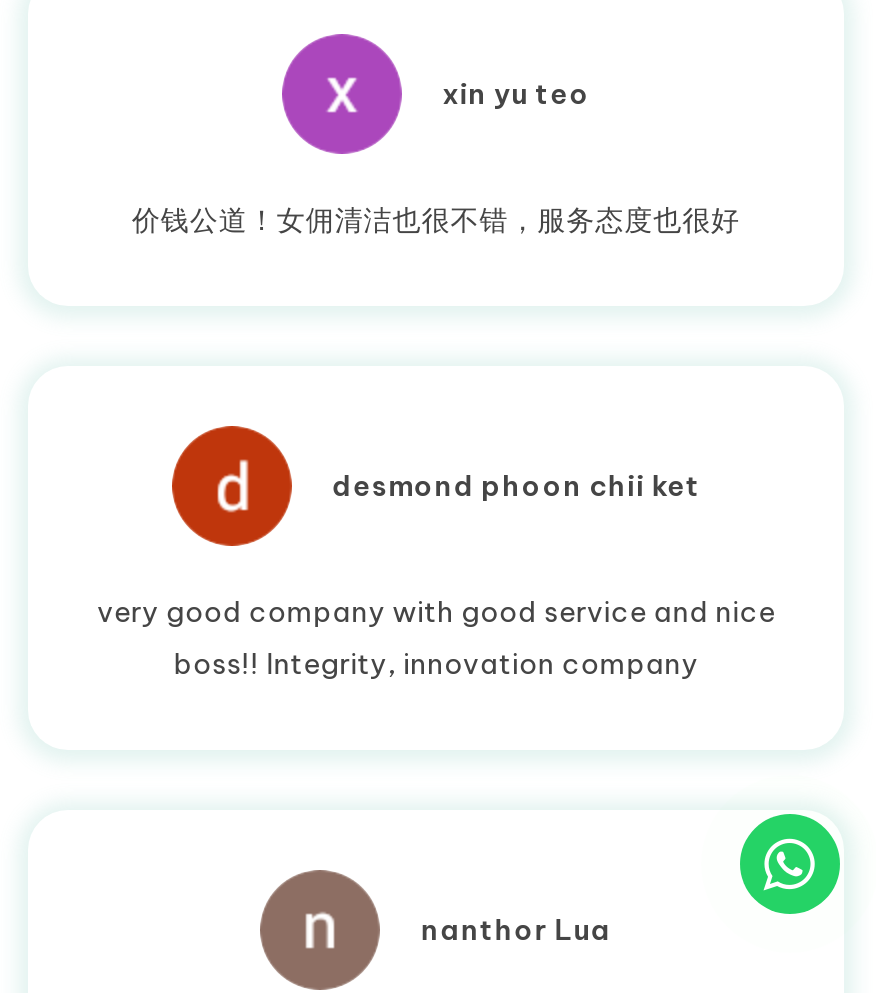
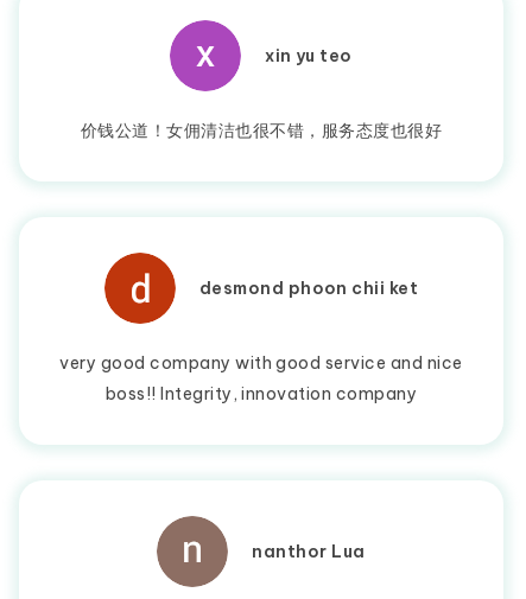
[738,812,842,916] [image] -> none

